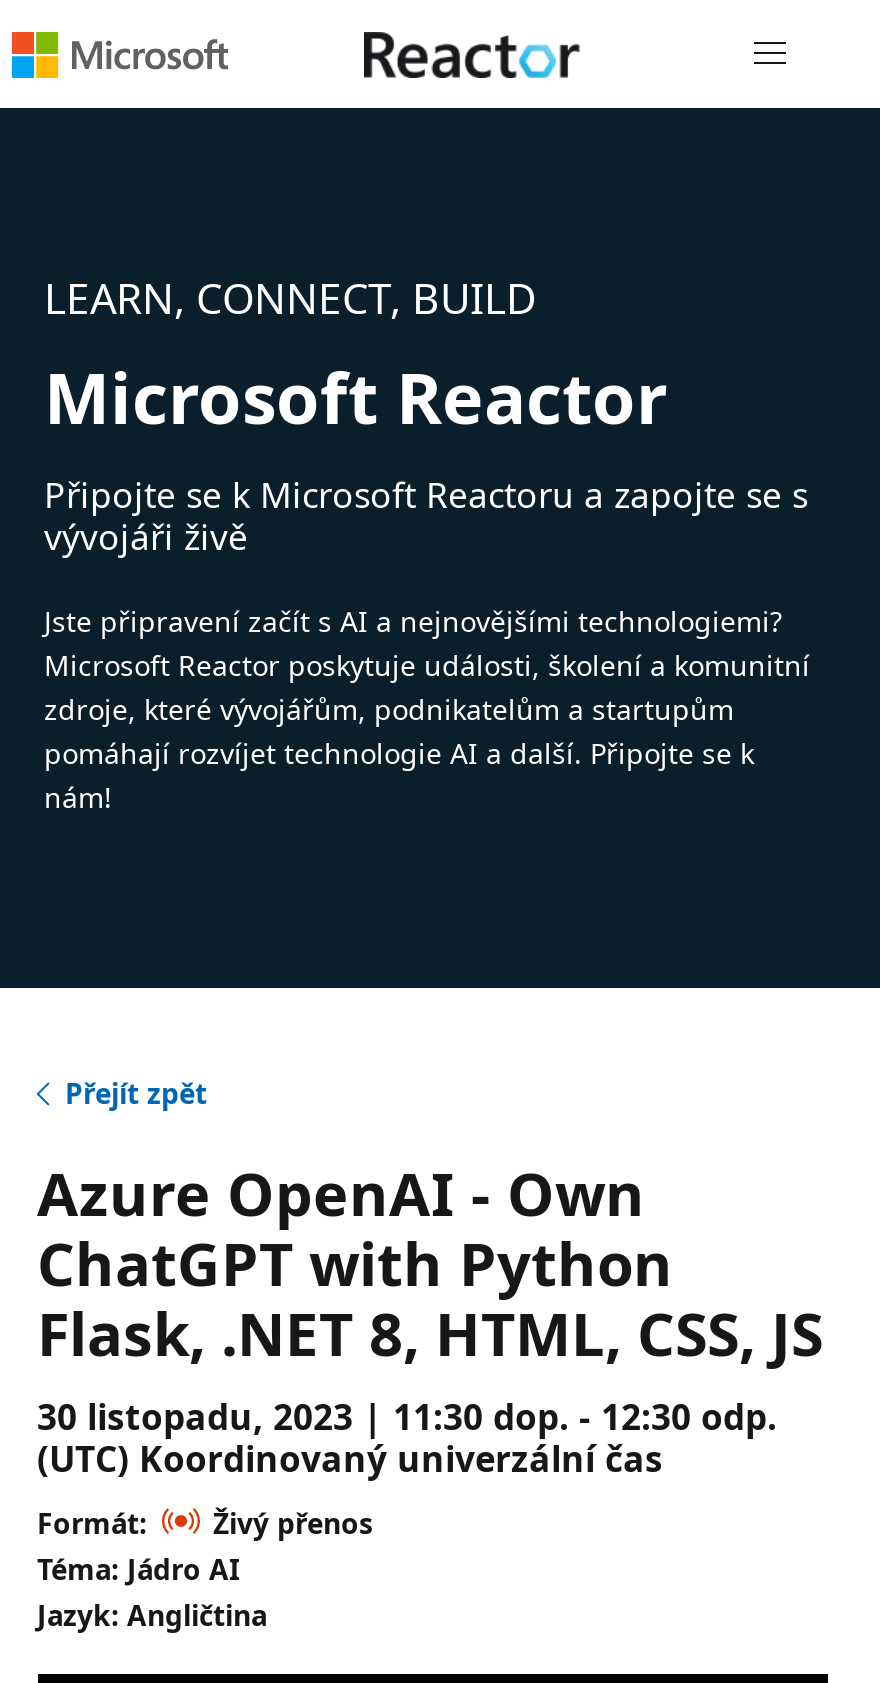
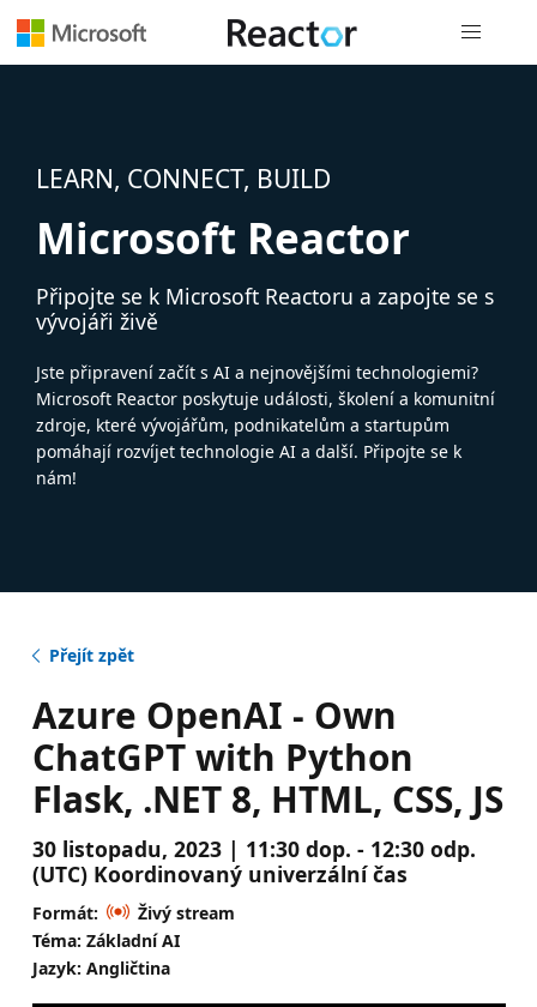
[213,1504,373,1542] Živý přenos -> [137,902,234,924] Živý stream
[37,1550,239,1588] Téma: Jádro AI -> [32,929,179,952] Téma: Základní AI

